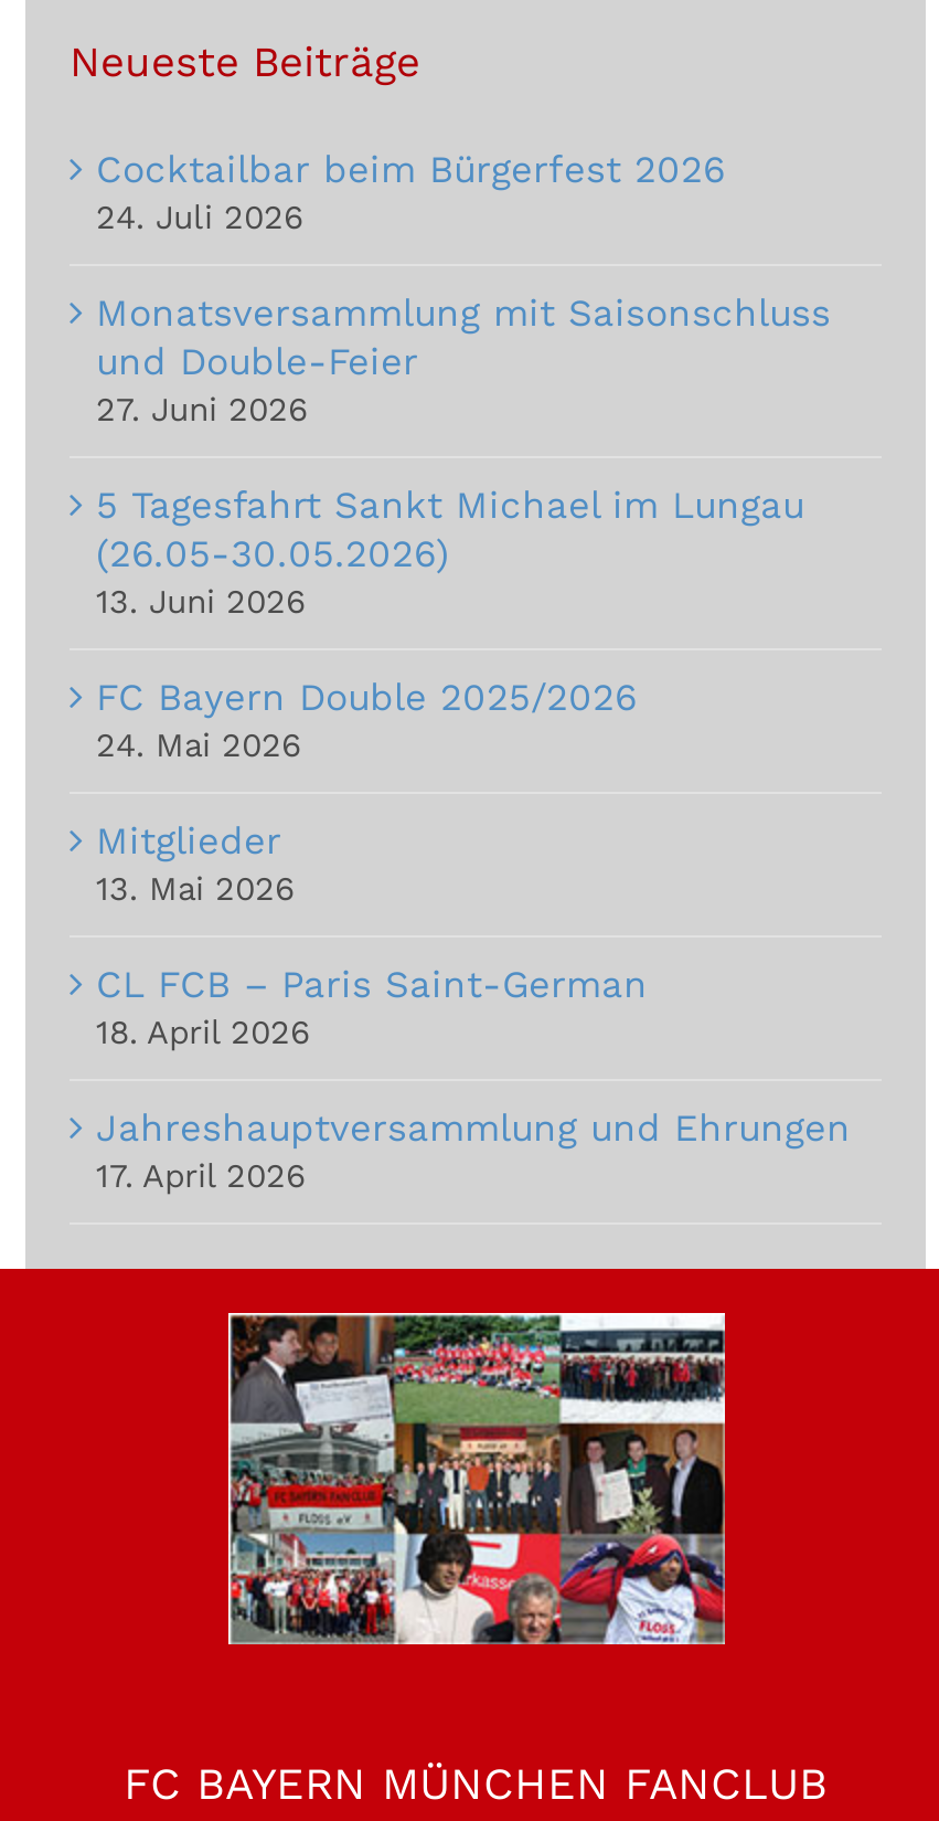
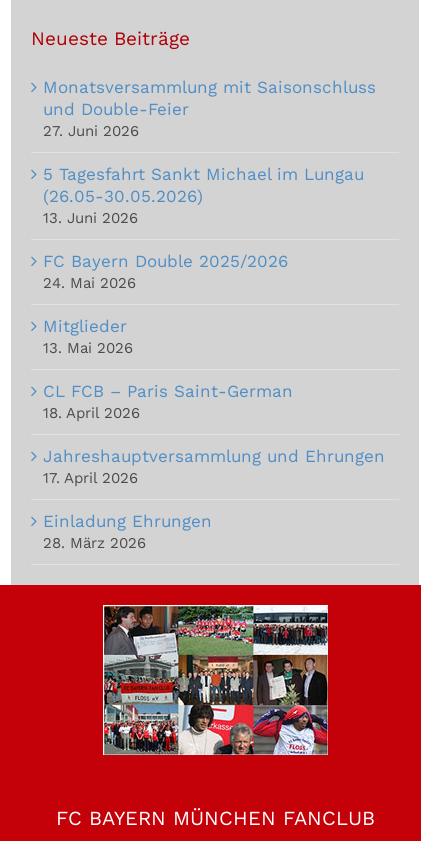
[96,146,725,237] Cocktailbar beim Bürgerfest 2026 | 24. Juli 2026 -> none
moved [96,290,851,1196] -> [43,77,385,487]: Monatsversammlung mit Saisonschluss | und Double-Feier | 27. Juni 2026 | ... | Jahreshauptversammlung und Ehrungen | 17. April 2026
none -> [43,511,212,552] Einladung Ehrungen | 28. März 2026

